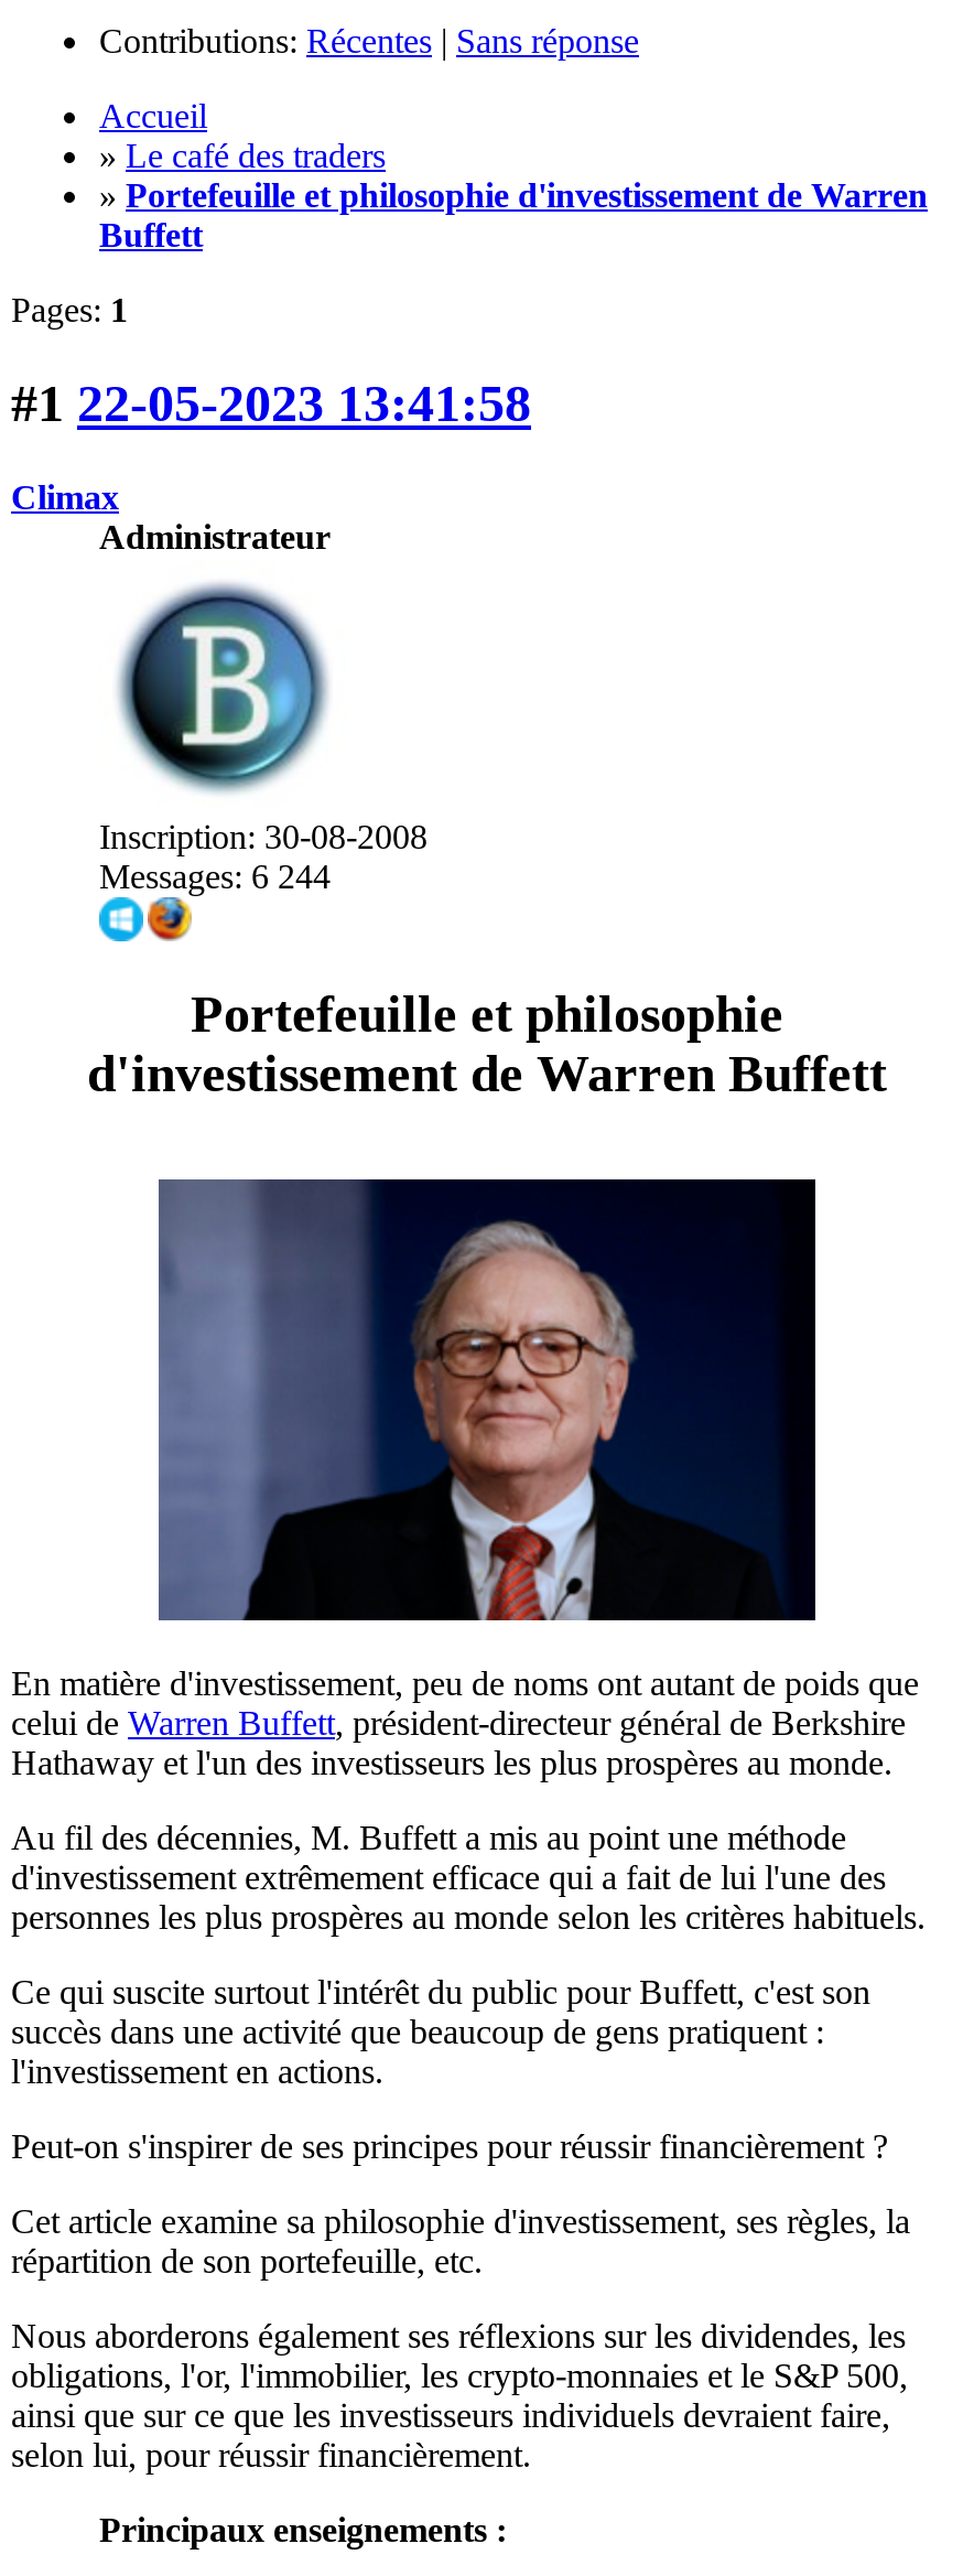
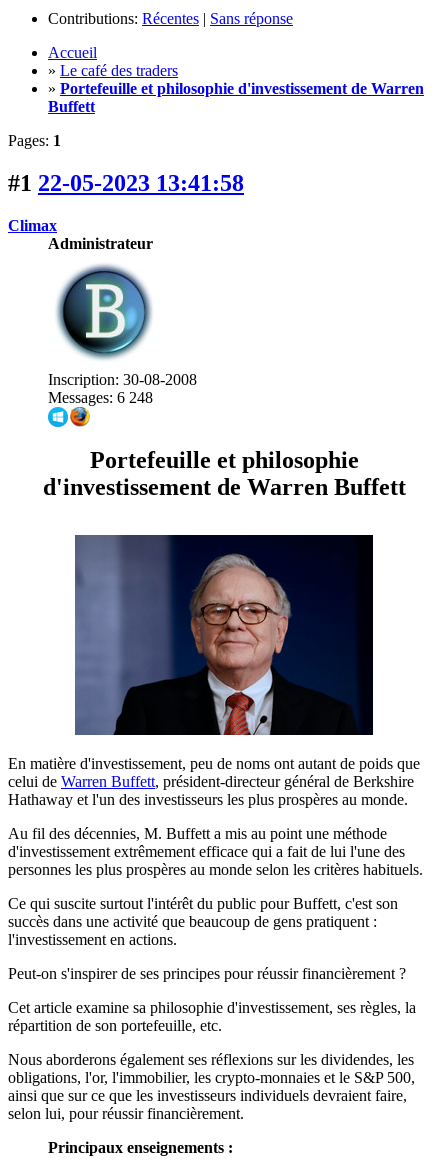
[99,857,331,895] Messages: 6 244 -> [48,389,153,406] Messages: 6 248

